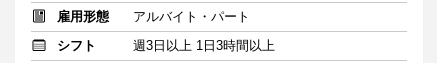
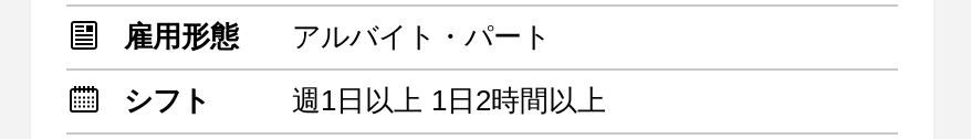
[133,38,275,53] 週3日以上 1日3時間以上 -> [292,84,606,117] 週1日以上 1日2時間以上

